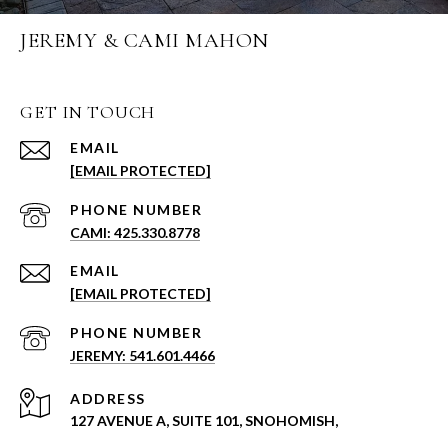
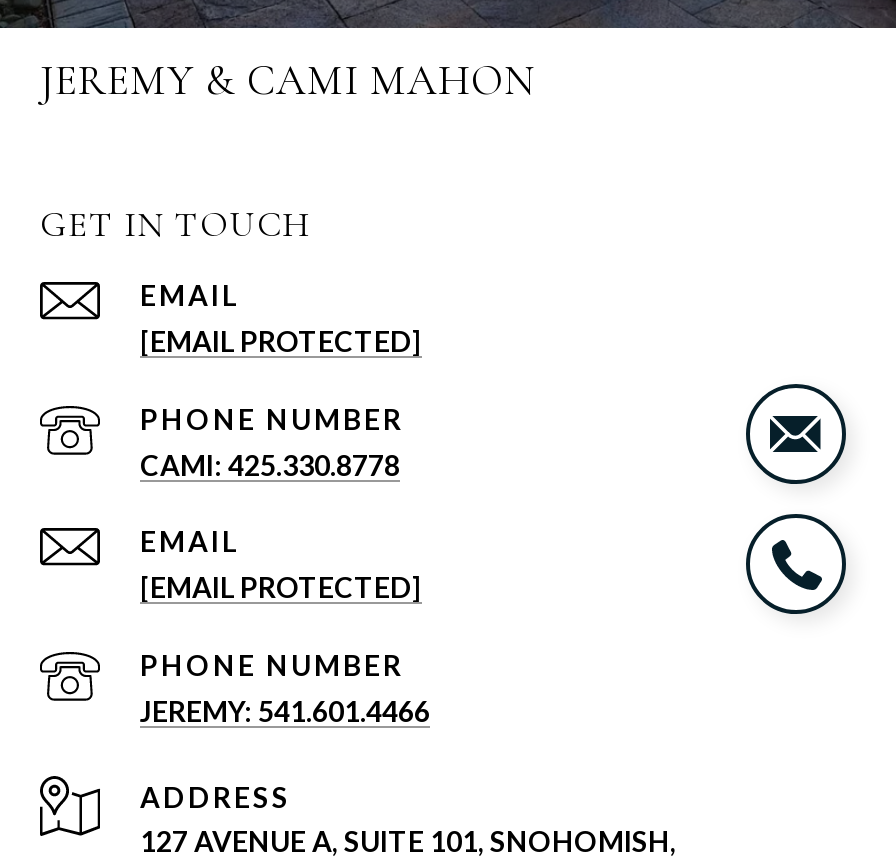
none -> [744,382,850,488] [image]
none -> [744,512,850,618] [image]

